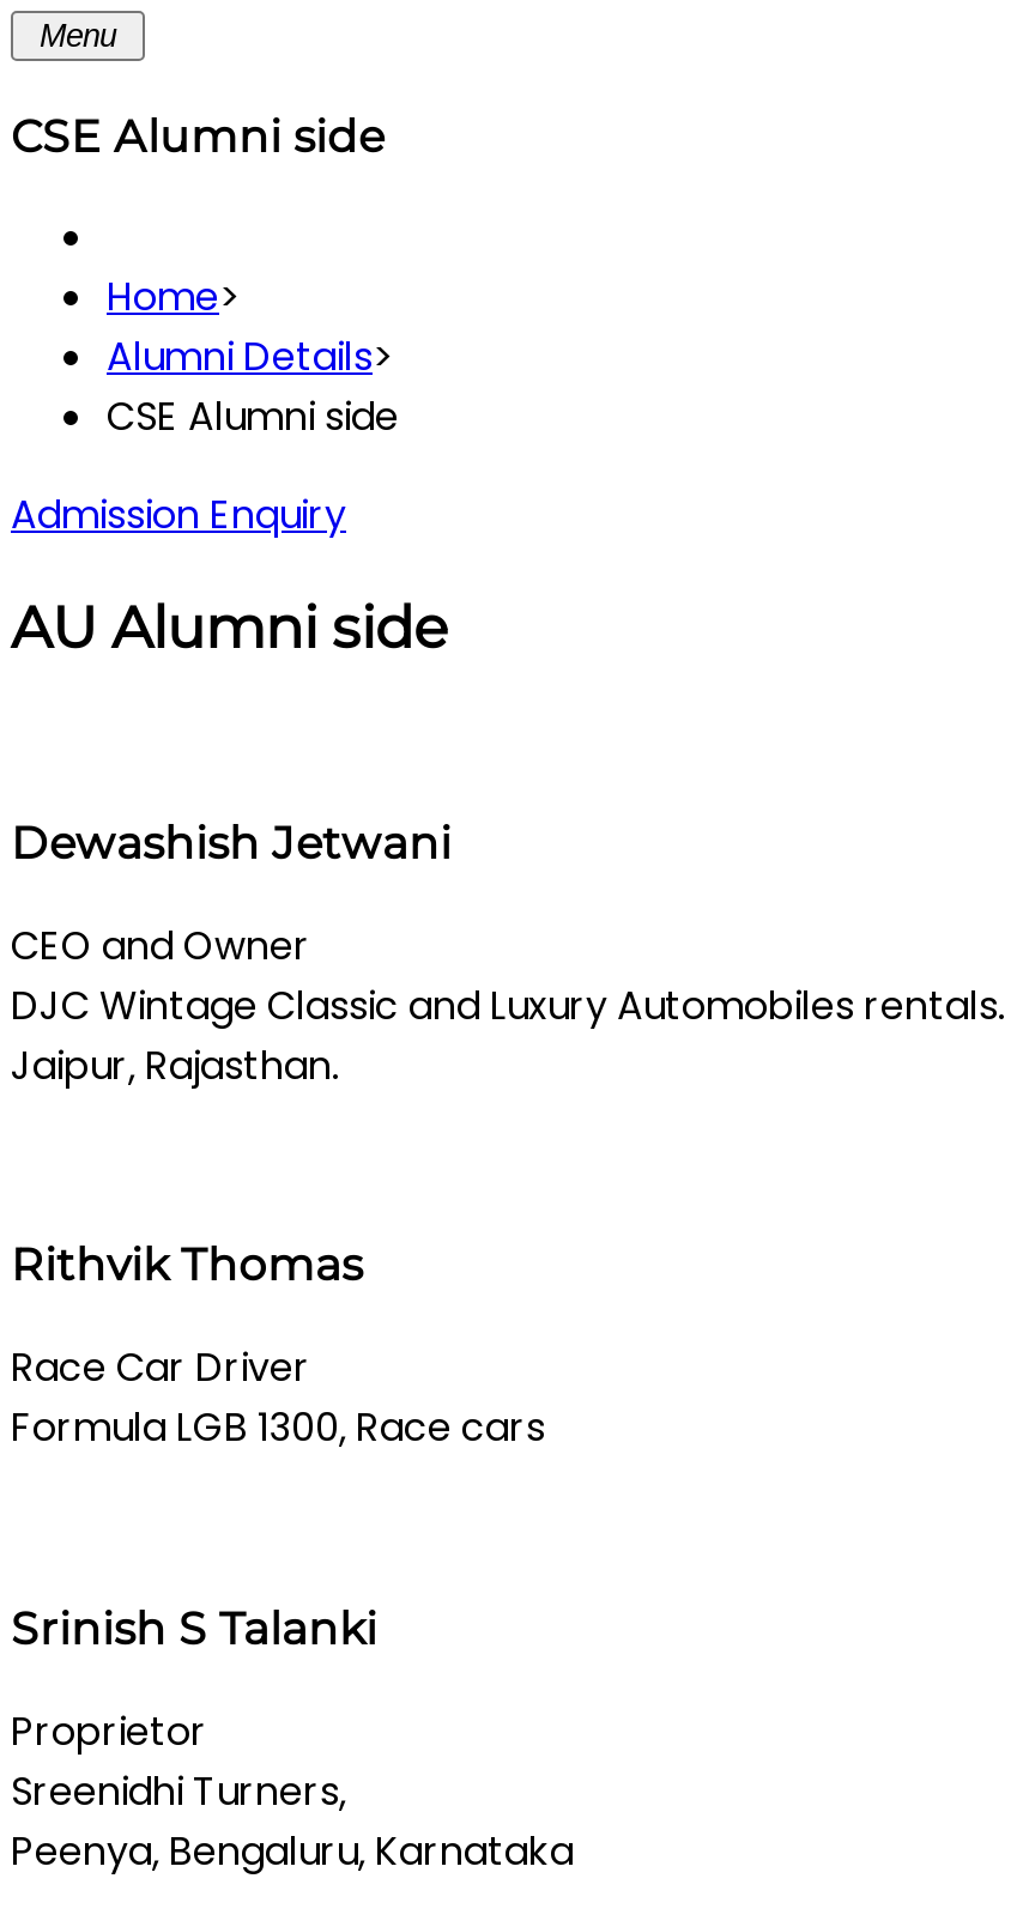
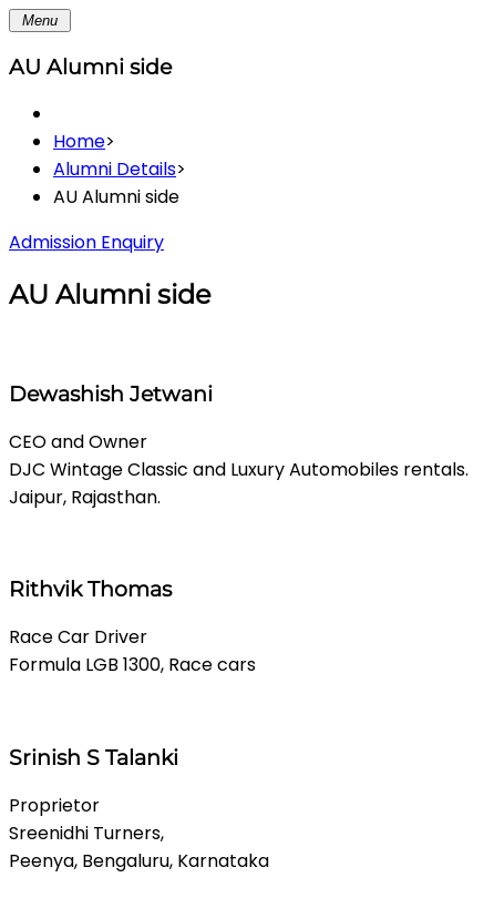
[11,108,385,163] CSE Alumni side -> [9,54,172,79] AU Alumni side
[107,390,399,445] CSE Alumni side -> [53,184,179,210] AU Alumni side

